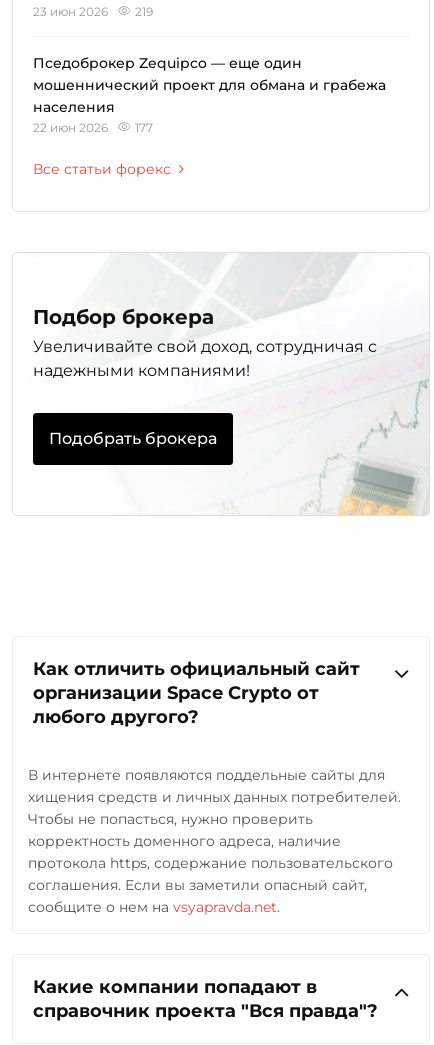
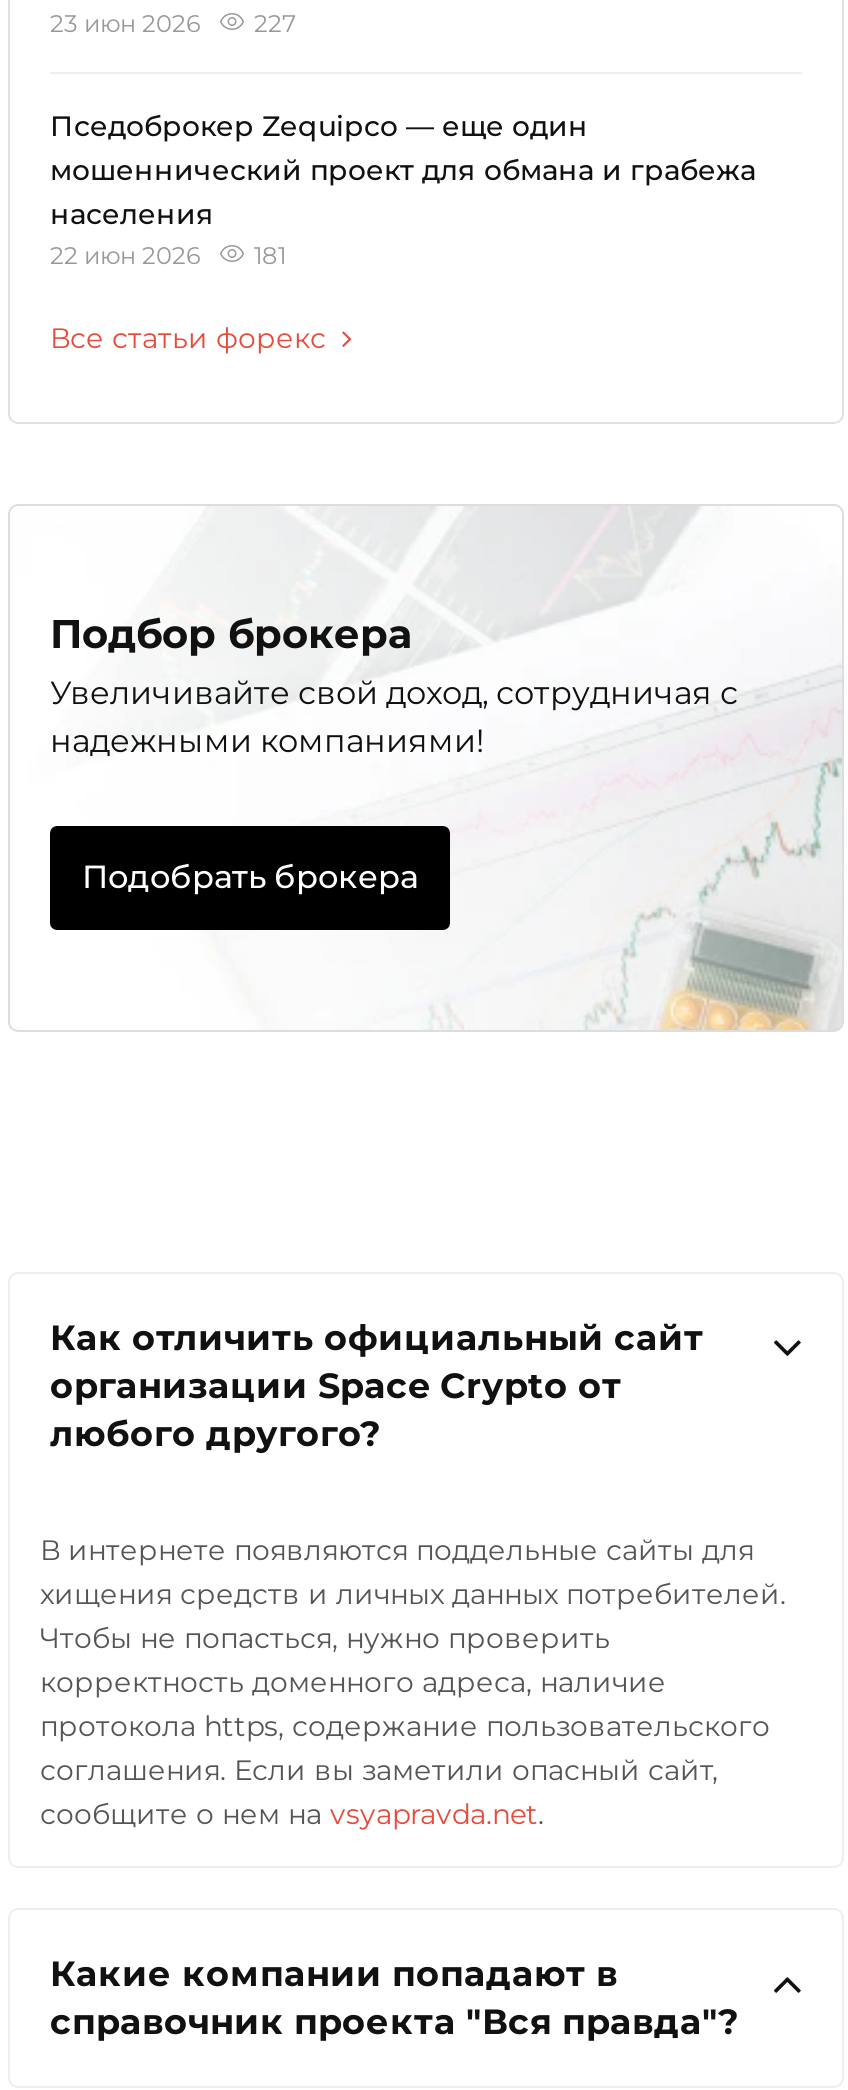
[33,4,153,19] 23 июн 2026 219 -> [50,7,296,37] 23 июн 2026 227
[33,120,153,135] 22 июн 2026 177 -> [50,239,286,269] 22 июн 2026 181

